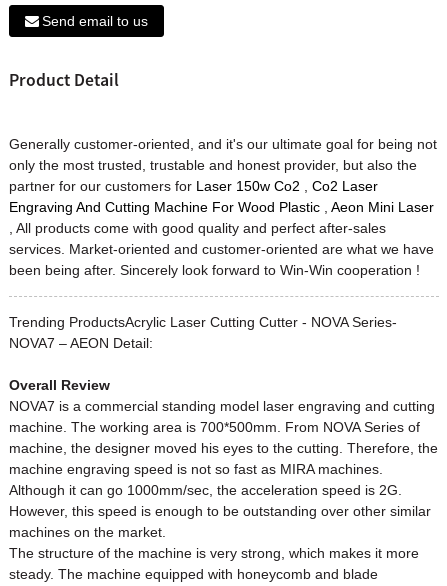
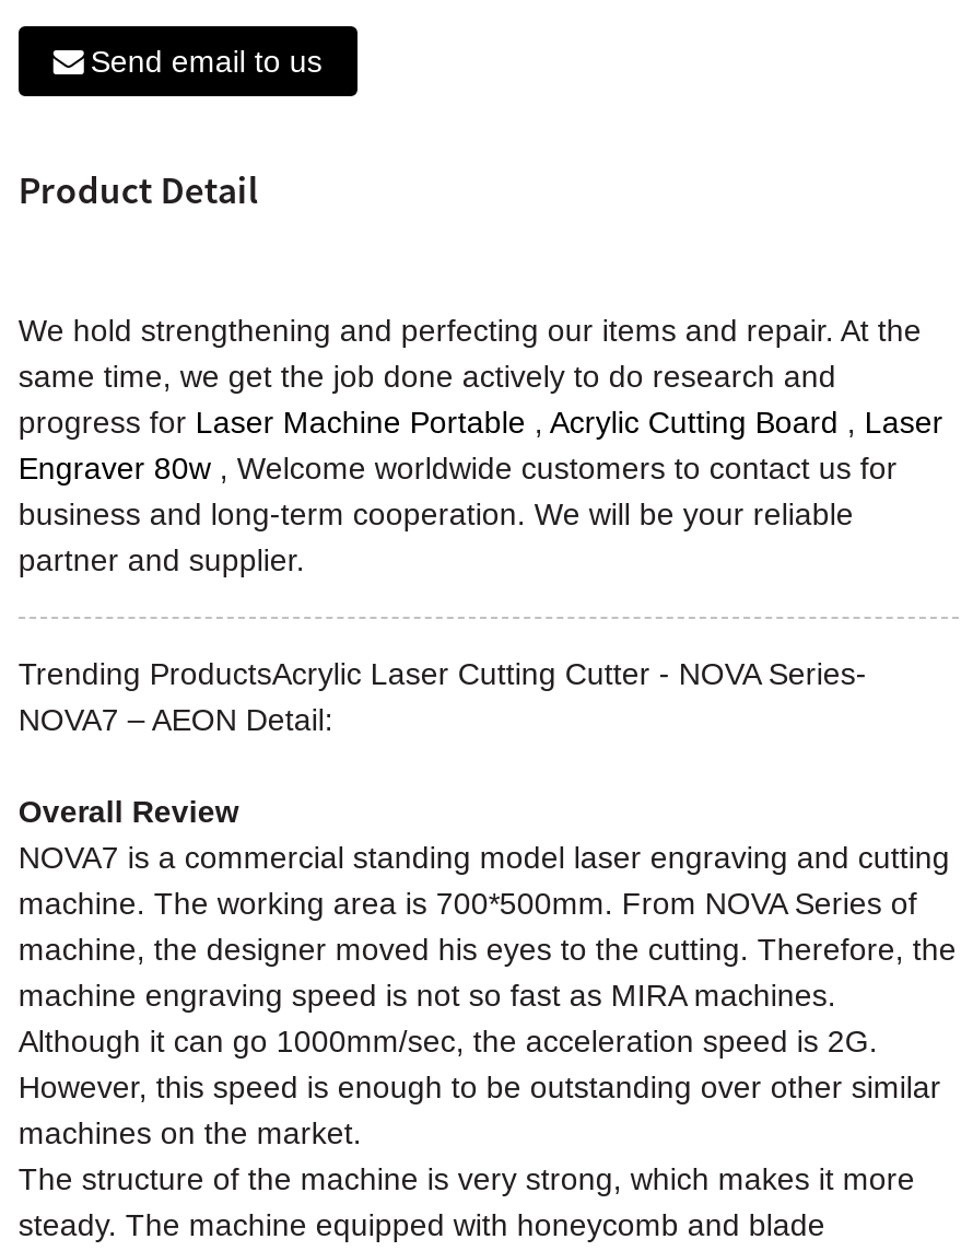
[9,136,437,278] Generally customer-oriented, and it's our ultimate goal for being not | only the most trusted, trustable and honest provider, but also the | partner for our customers for Laser 150w Co2, Co2 Laser | Engraving And Cutting Machine For Wood Plastic, Aeon Mini Laser | , All products come with good quality and perfect after-sales | services. Market-oriented and customer-oriented are what we have | been being after. Sincerely look forward to Win-Win cooperation ! -> [18,313,943,578] We hold strengthening and perfecting our items and repair. At the | same time, we get the job done actively to do research and | progress for Laser Machine Portable, Acrylic Cutting Board, Laser | Engraver 80w, Welcome worldwide customers to contact us for | business and long-term cooperation. We will be your reliable | partner and supplier.

